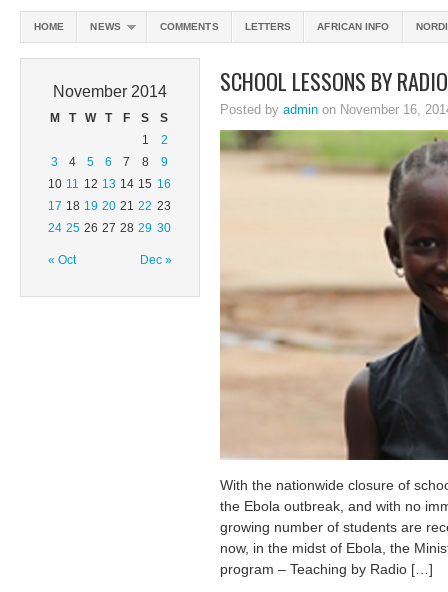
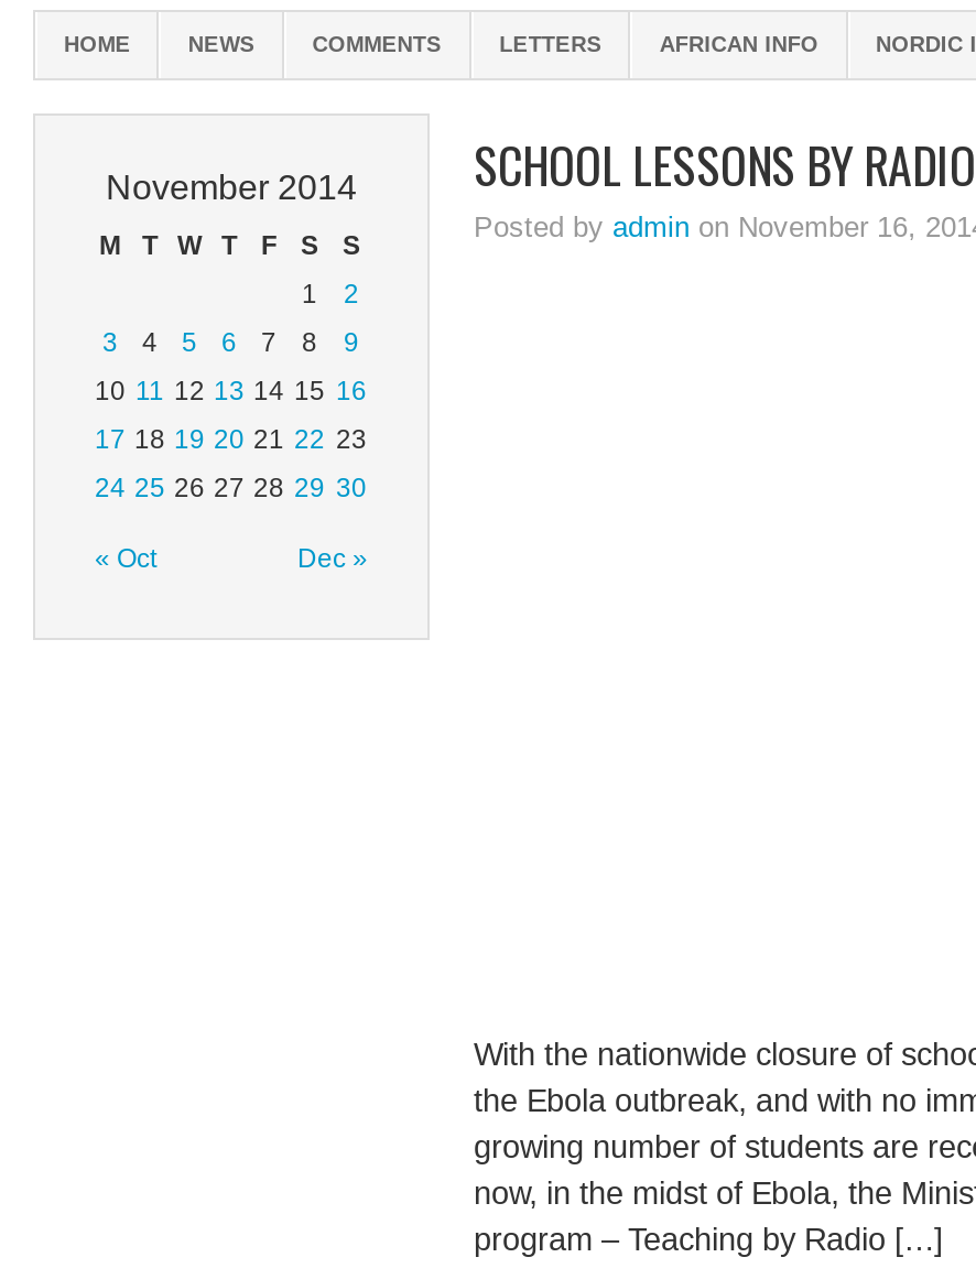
[219,129,445,461] [image] -> none

